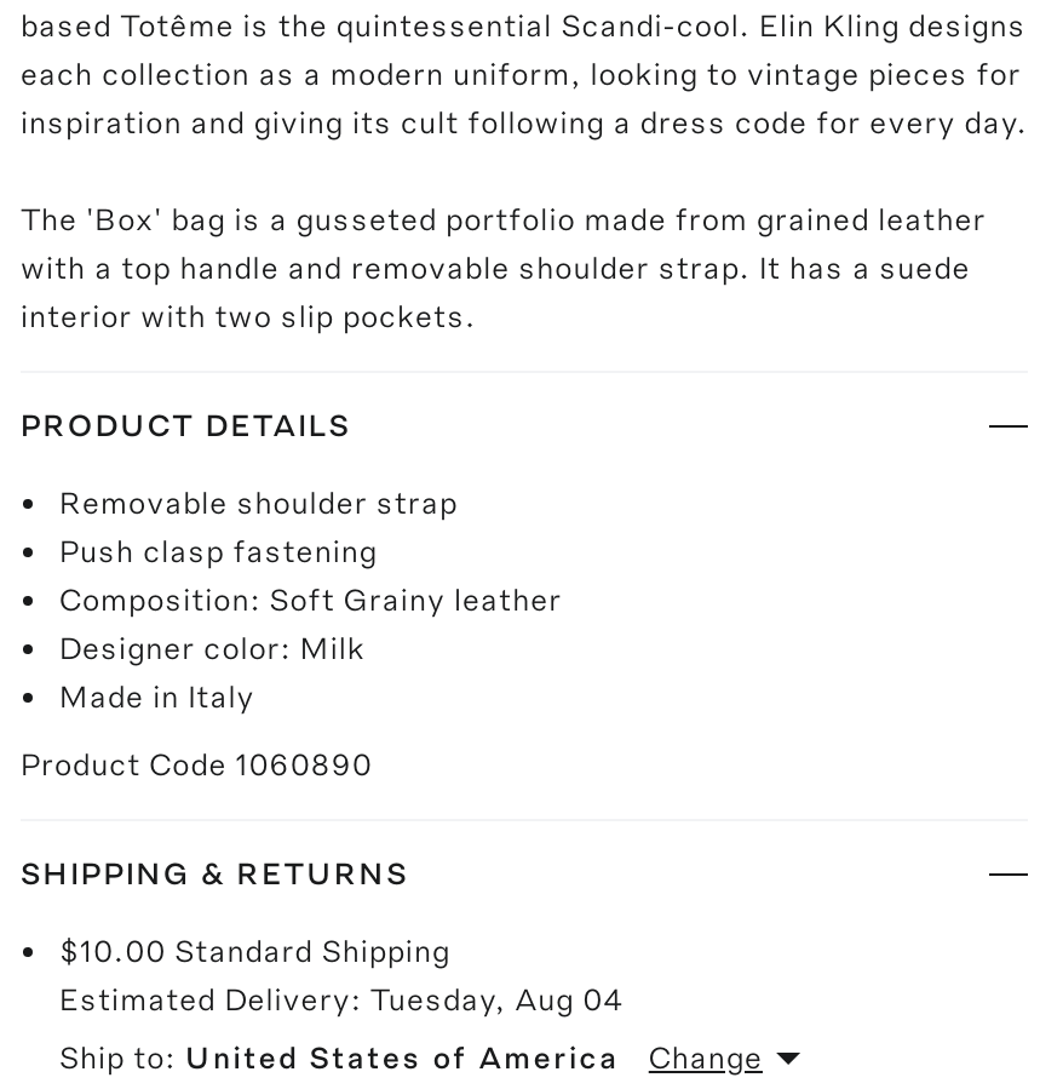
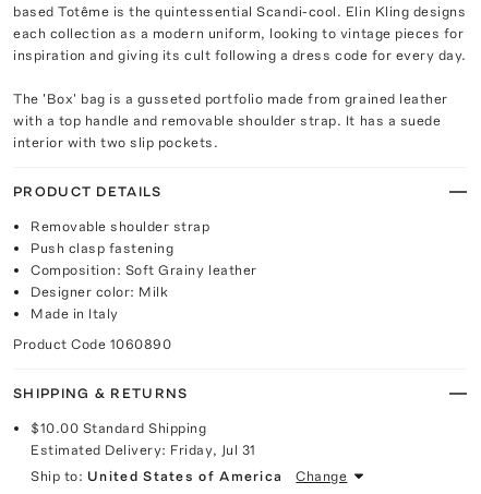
[59,980,624,1017] Estimated Delivery: Tuesday, Aug 04 -> [31,441,256,458] Estimated Delivery: Friday, Jul 31

